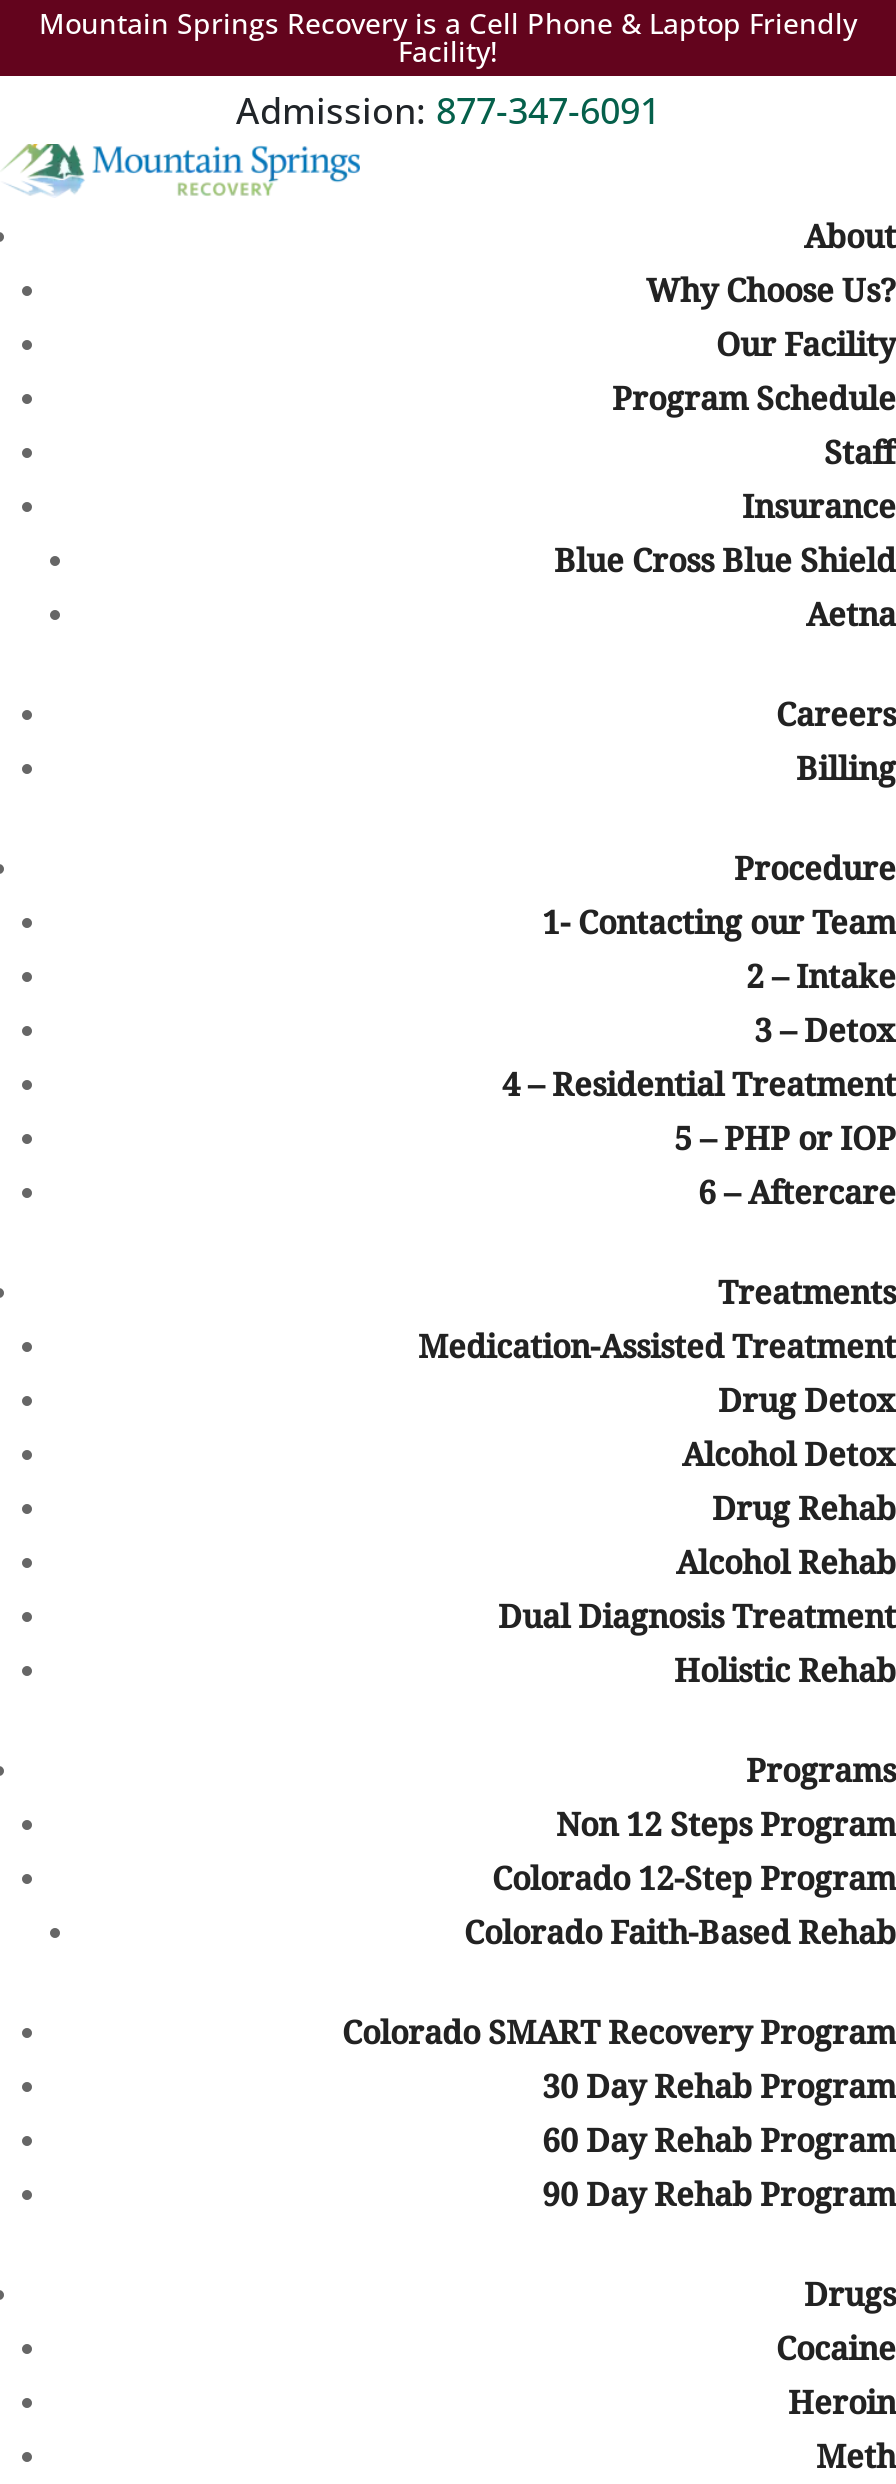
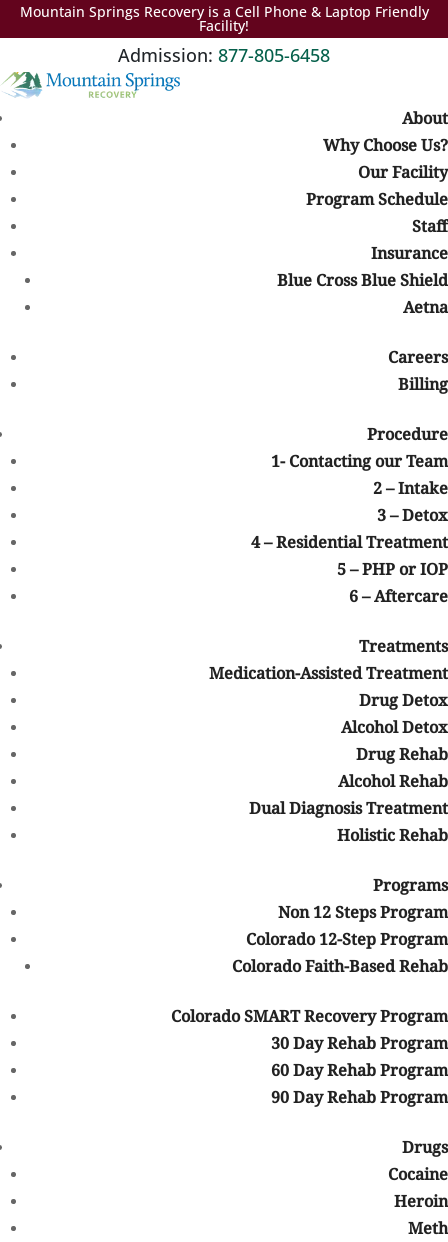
[236,86,660,134] Admission: 877-347-6091 -> [118,43,330,67] Admission: 877-805-6458

